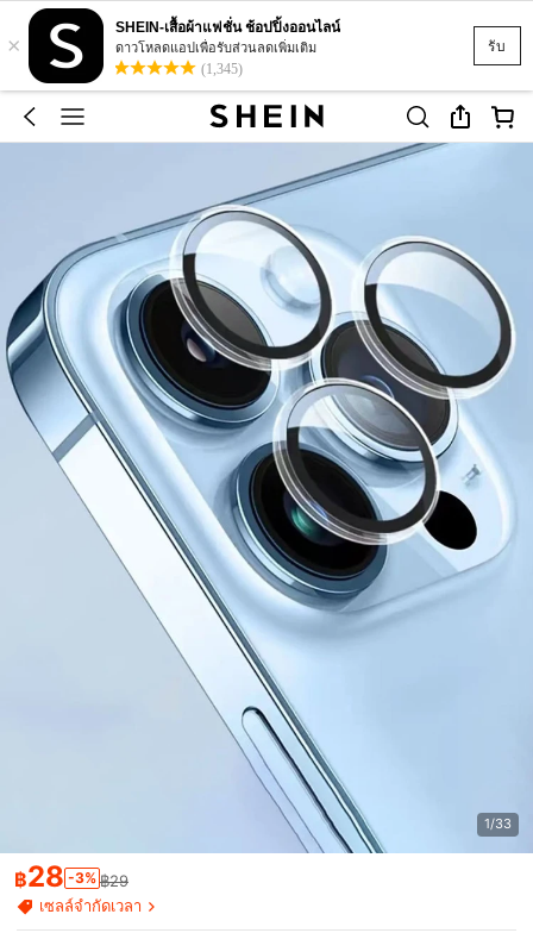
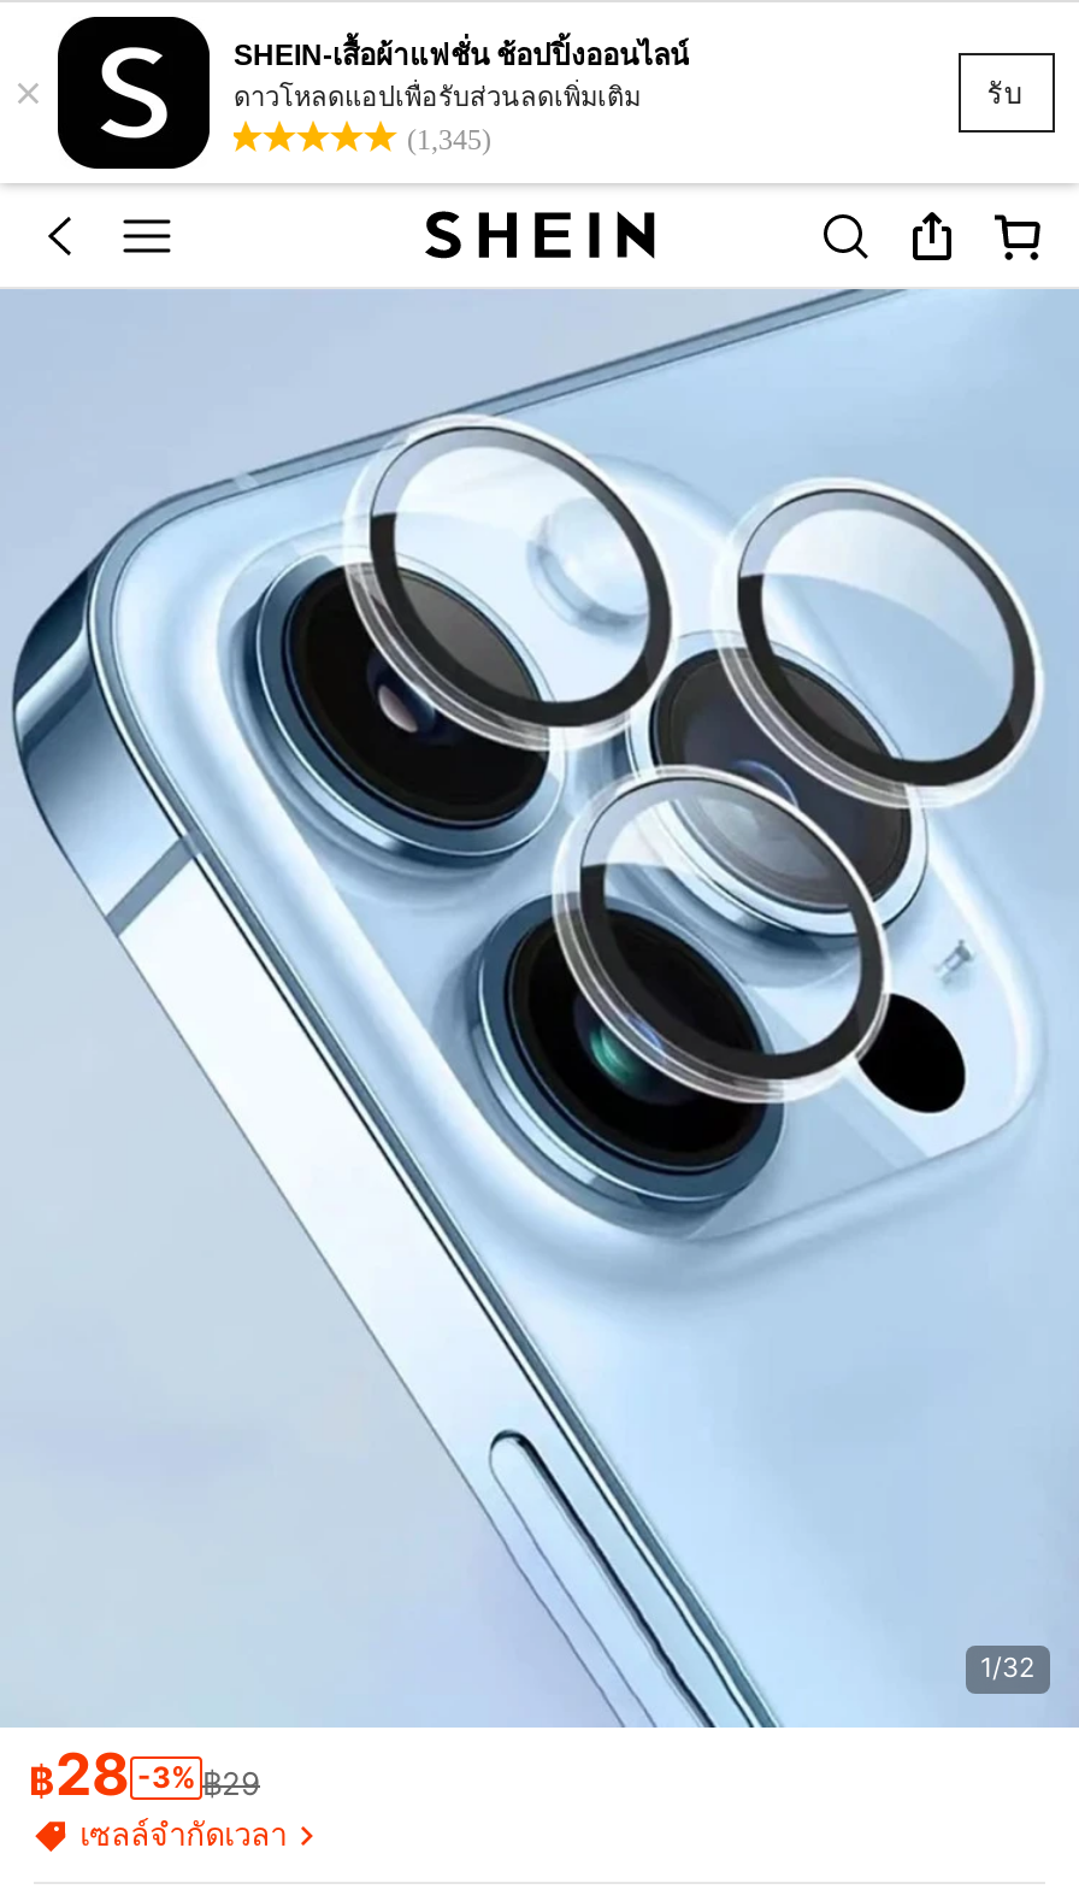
[484,816,512,832] 1/33 -> [980,1651,1036,1685] 1/32

